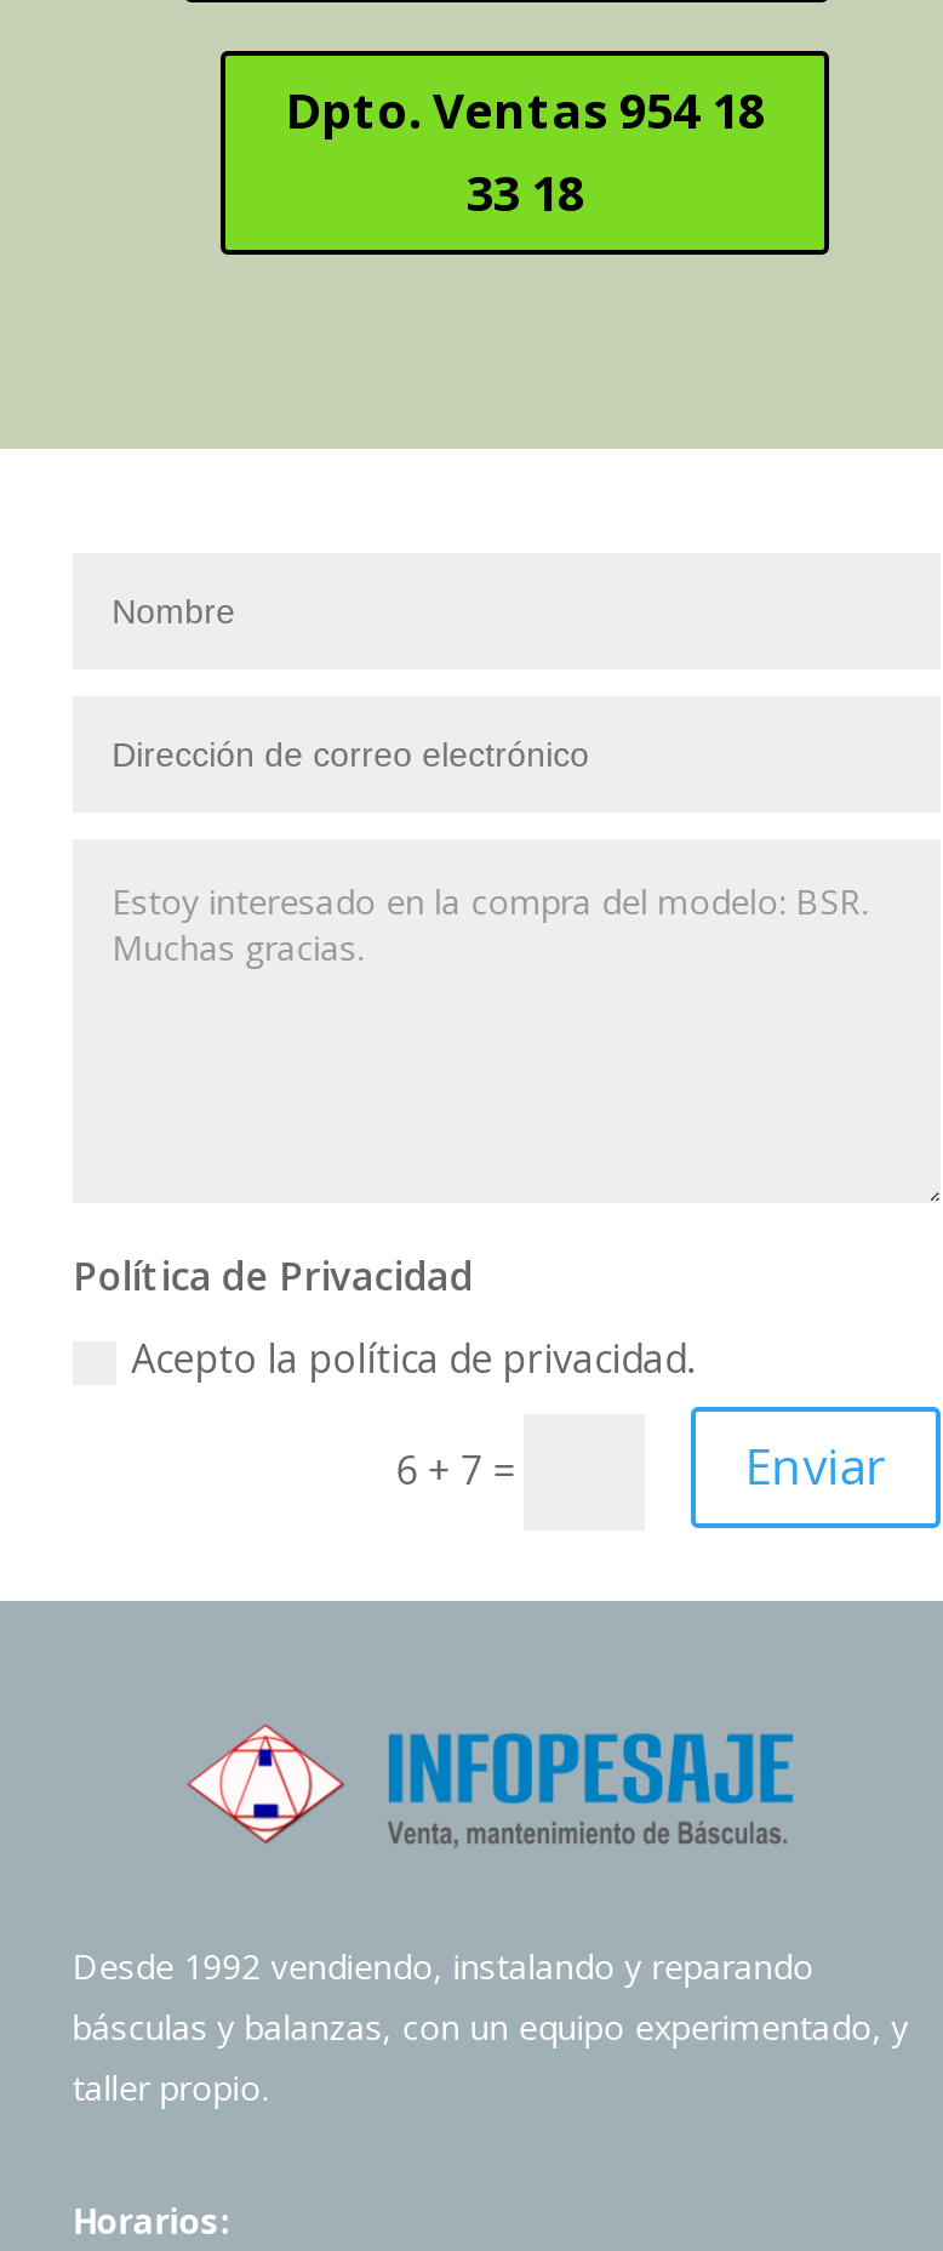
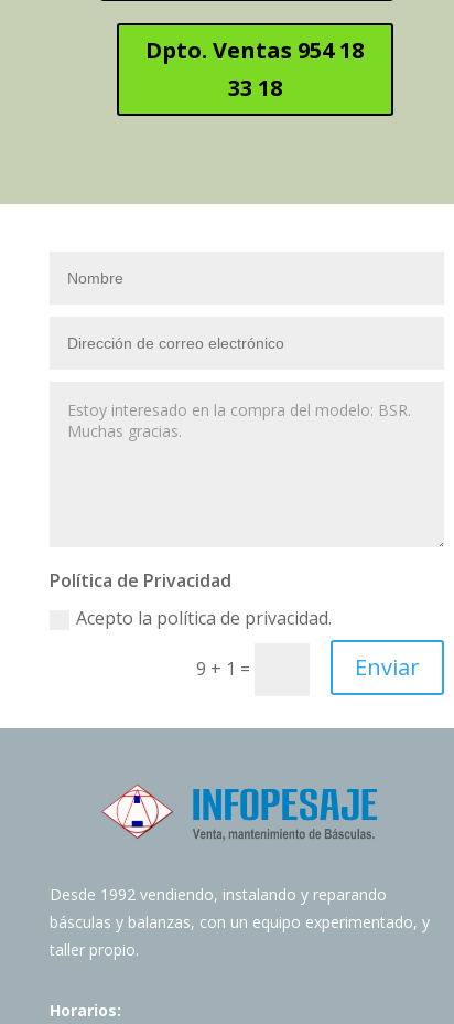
[396,1443,524,1497] 6 + 7 = -> [196,657,255,681] 9 + 1 =

